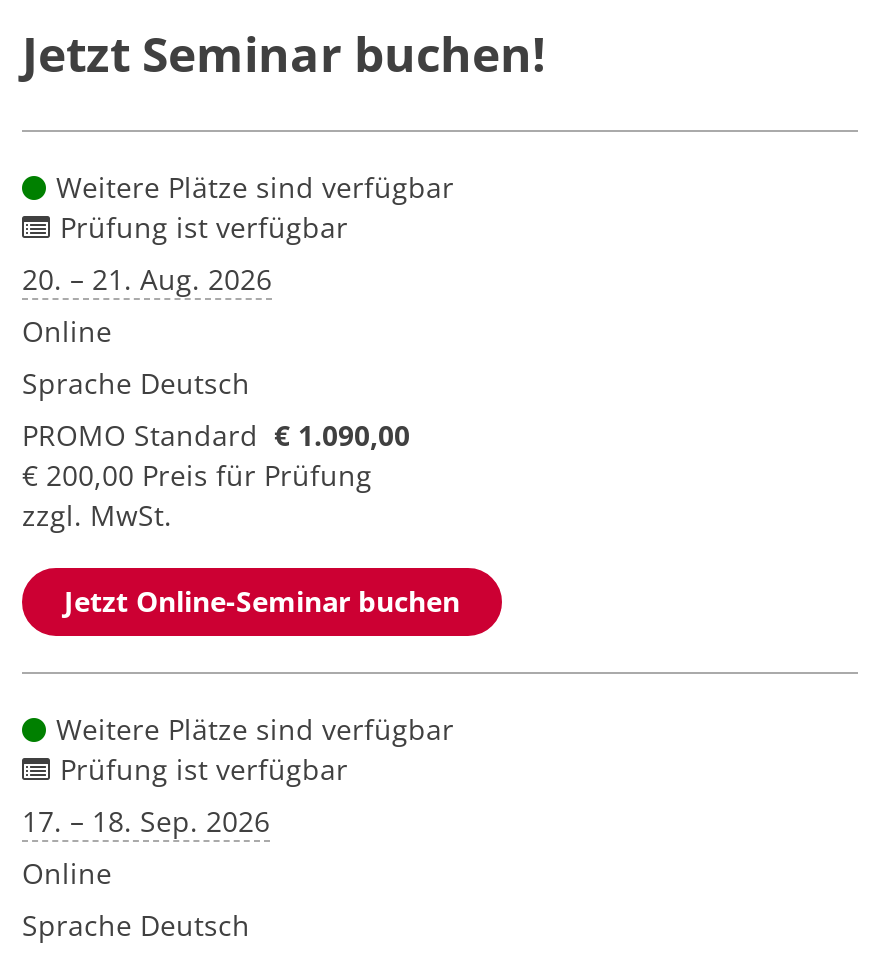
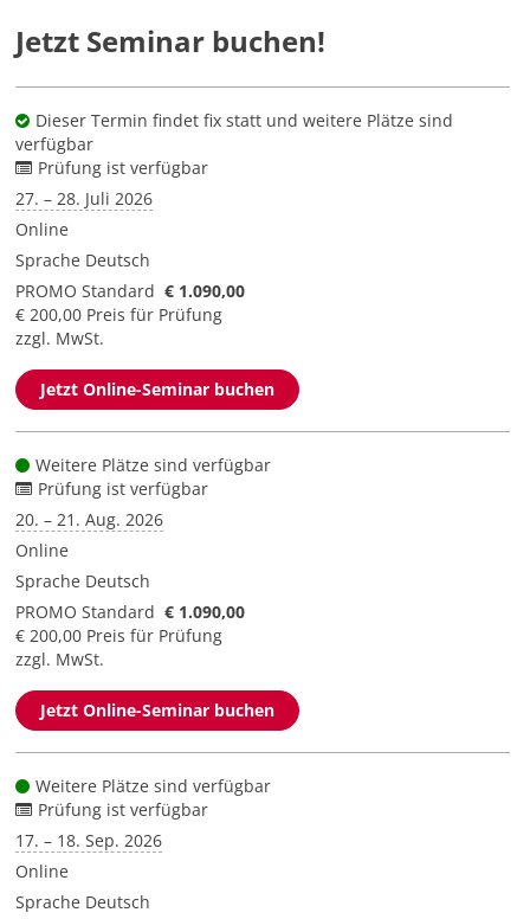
none -> [15,109,453,400] Dieser Termin findet fix statt und weitere Plätze sind | verfügbar | Prüfung ist verfügbar | 27. – 28. Juli 2026 | Online | Sprache Deutsch | PROMO Standard € 1.090,00 | € 200,00 Preis für Prüfung | zzgl. MwSt. | Jetzt Online-Seminar buchen

